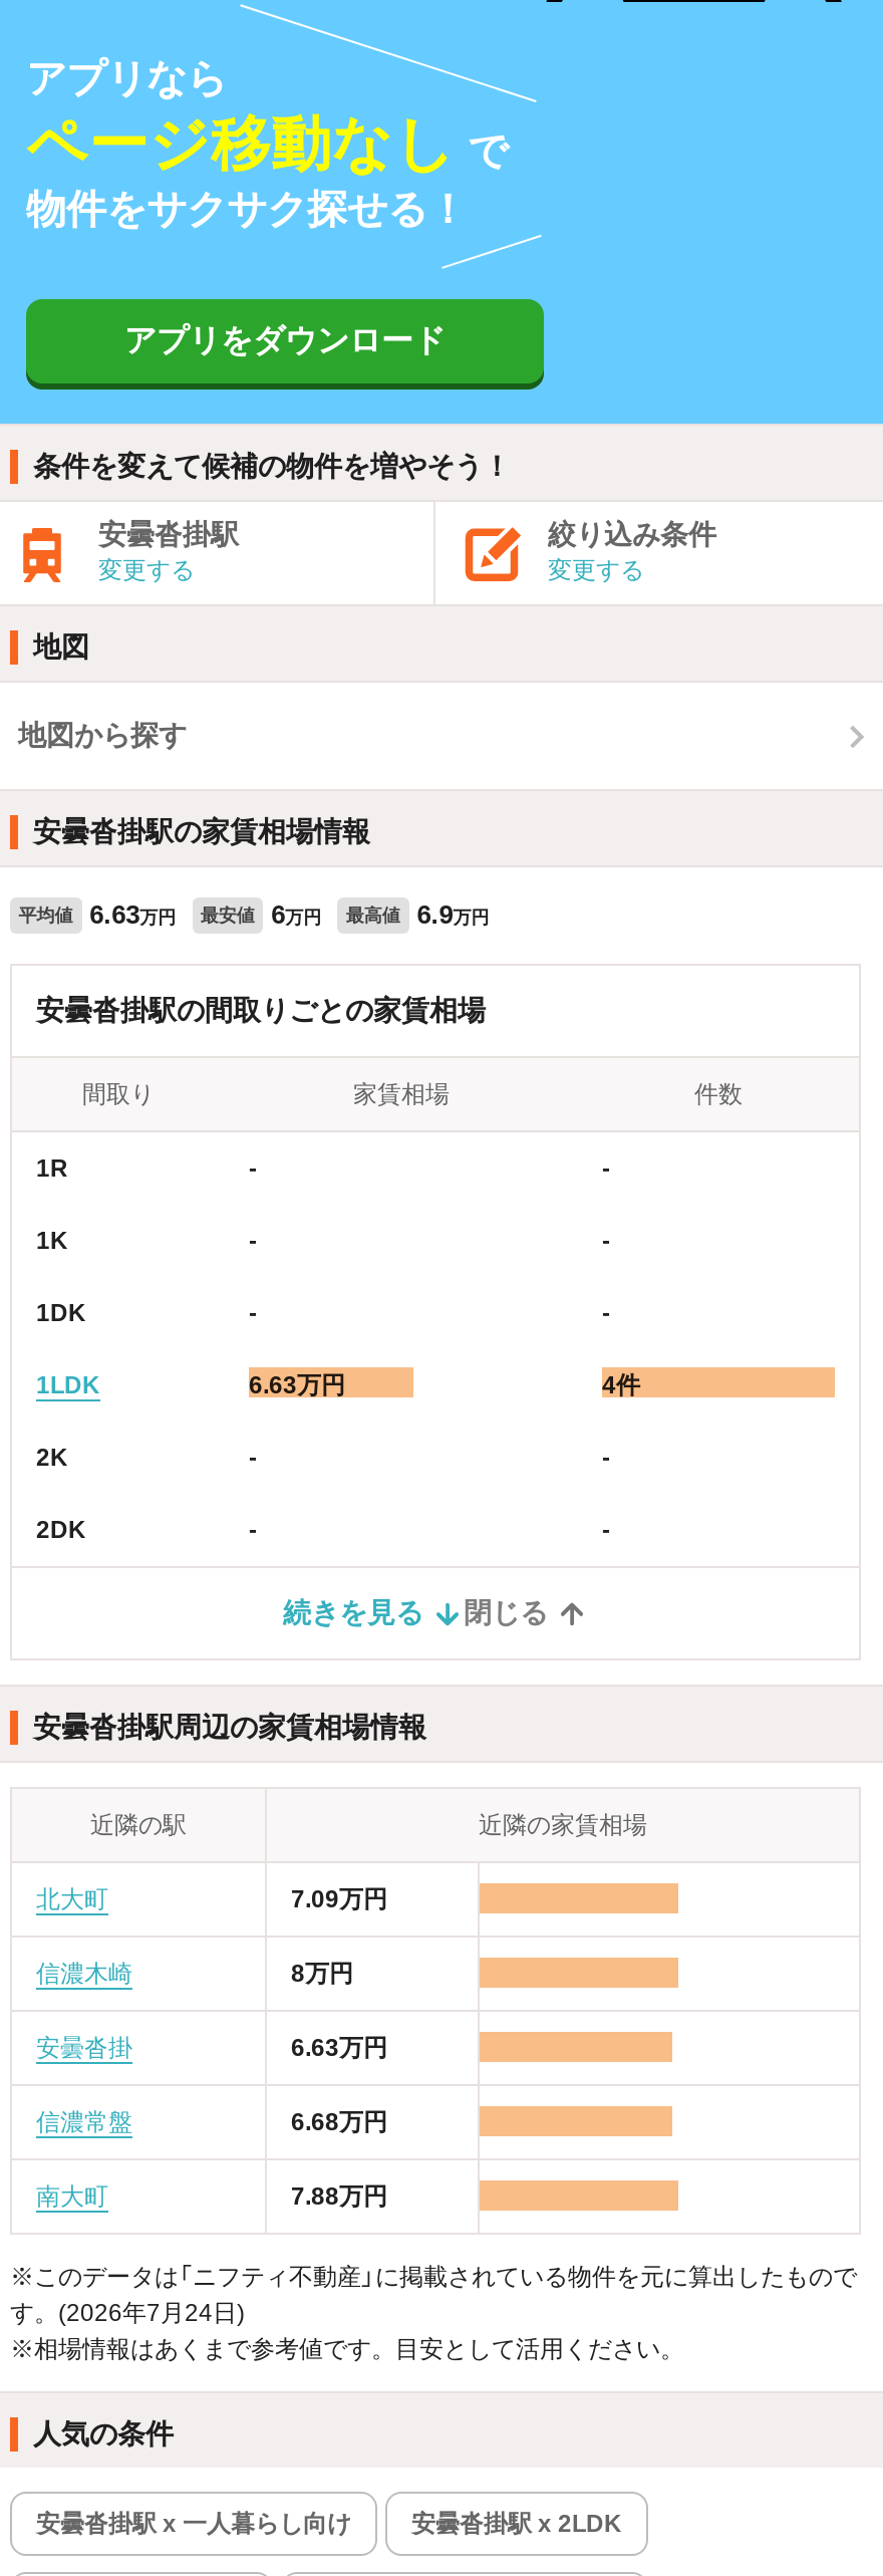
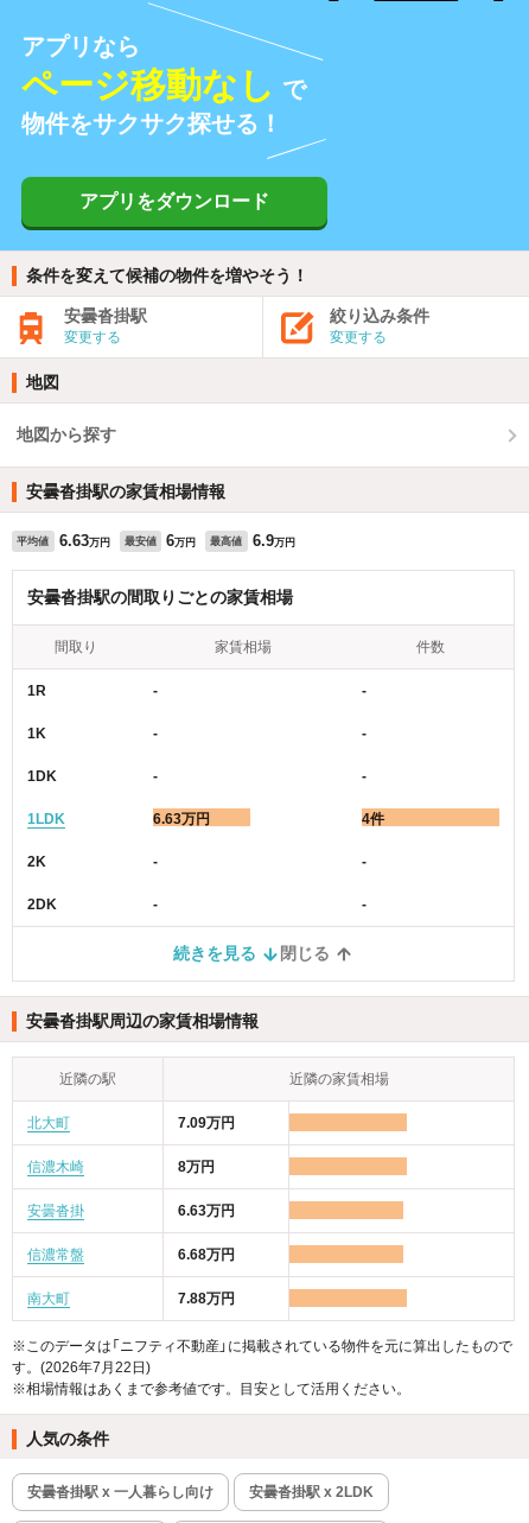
[10,2300,245,2328] す。(2026年7月24日) -> [12,1360,151,1376] す。(2026年7月22日)

